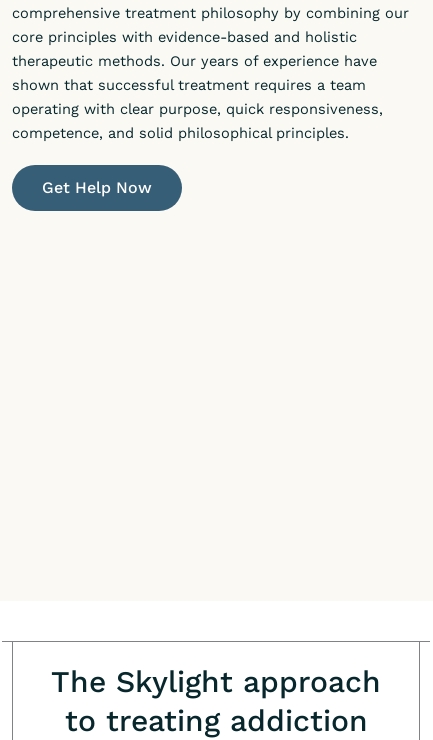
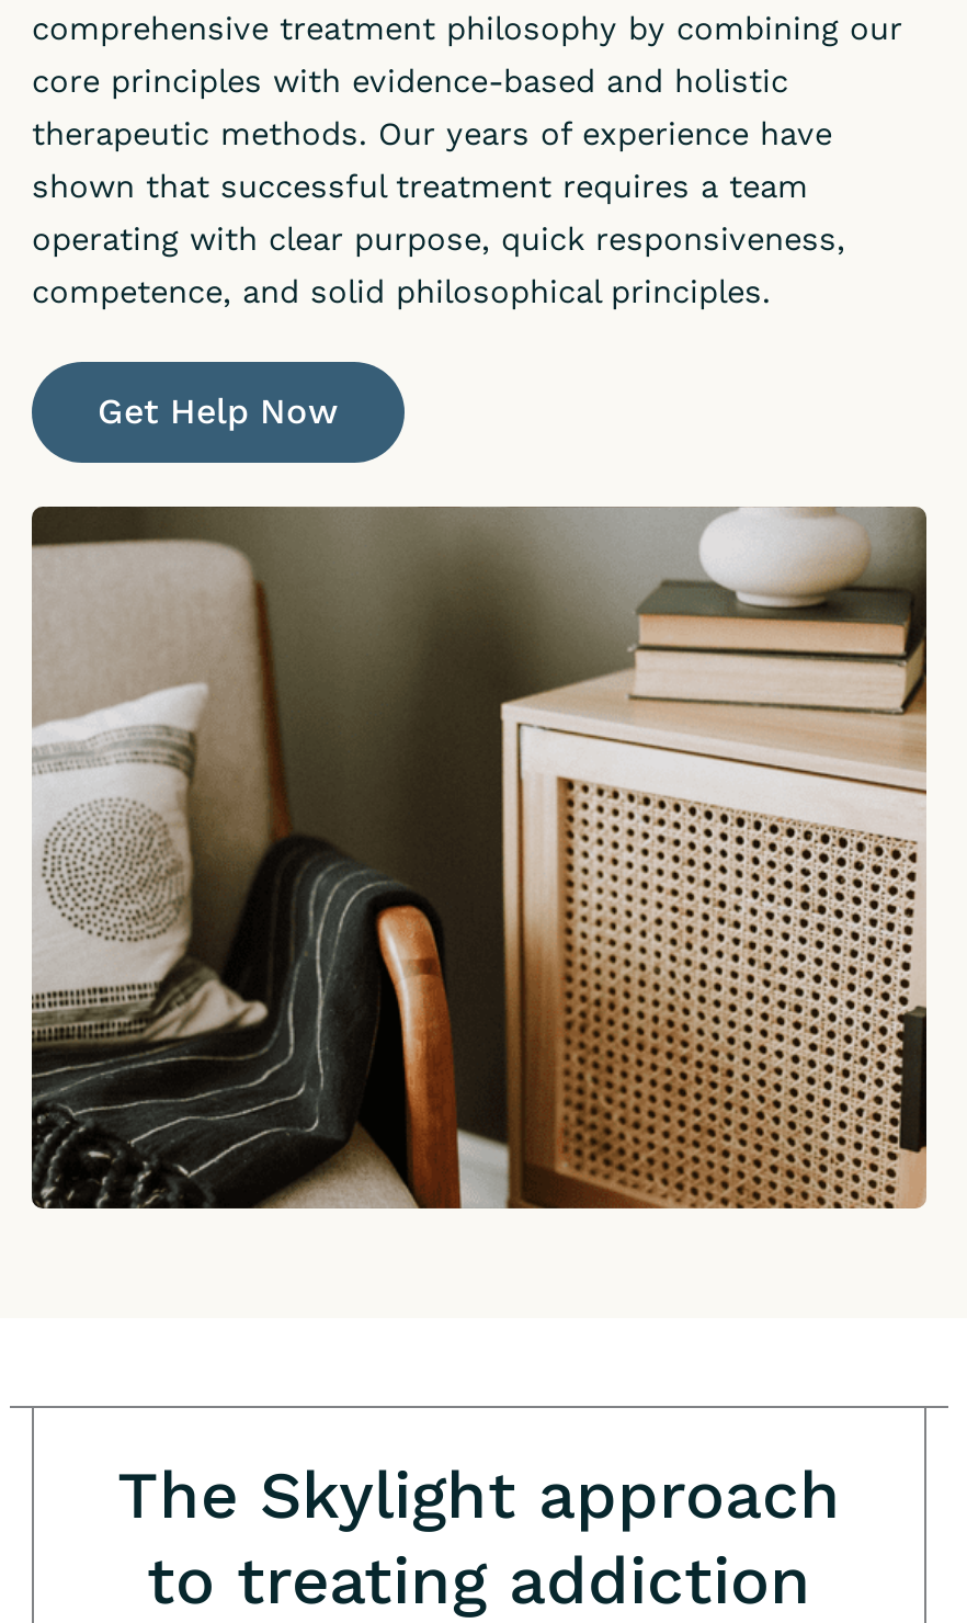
none -> [30,504,929,1211] [image]

